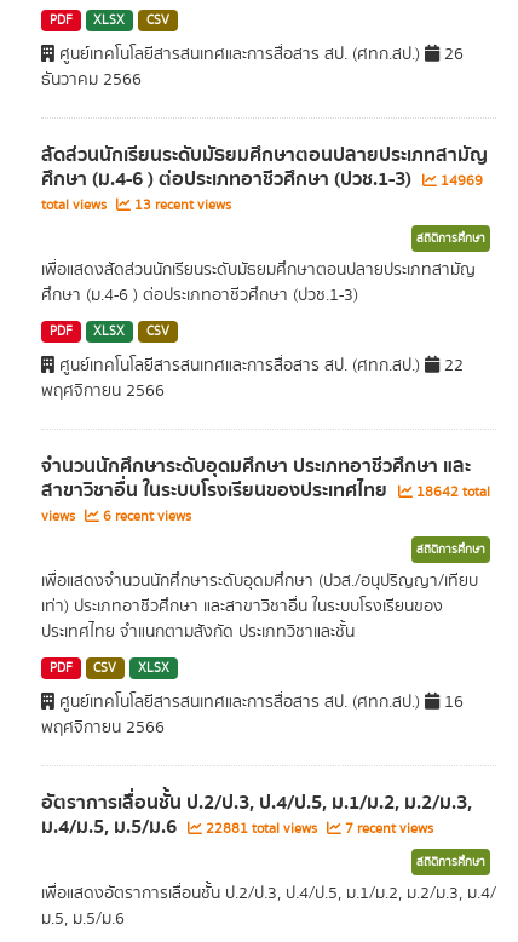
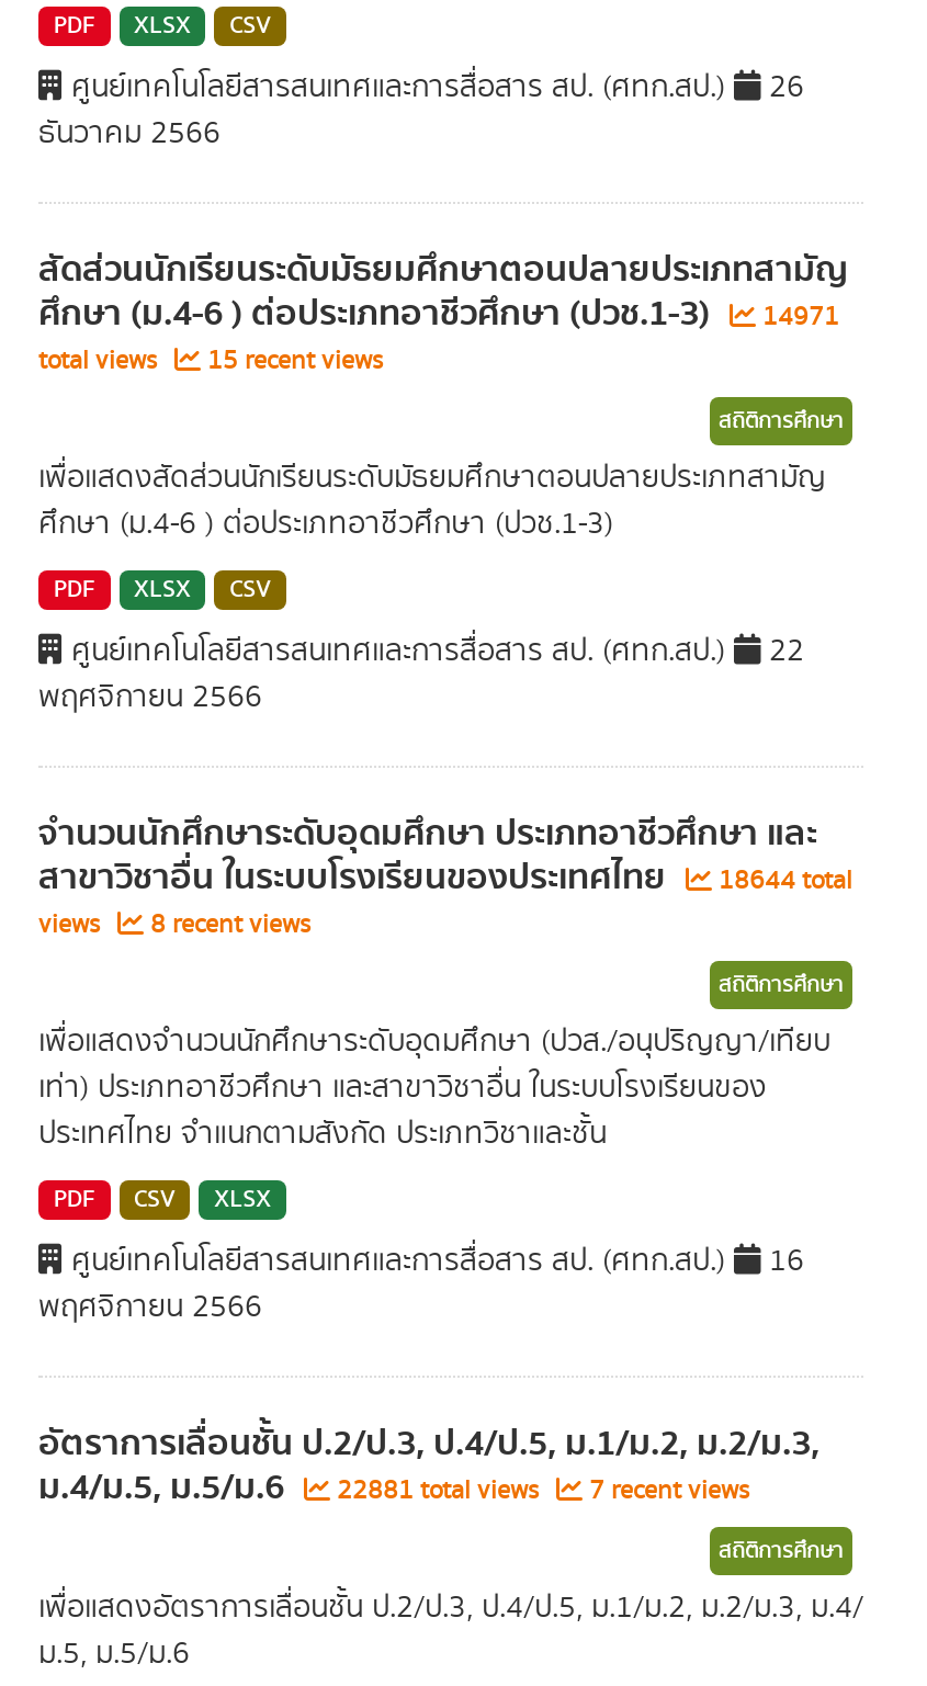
[41,163,483,195] ศึกษา (ม.4-6 ) ต่อประเภทอาชีวศึกษา (ปวช.1-3) 14969 -> [38,285,839,342] ศึกษา (ม.4-6 ) ต่อประเภทอาชีวศึกษา (ปวช.1-3) 14971
[41,195,231,216] total views 13 recent views -> [38,342,383,380] total views 15 recent views
[41,475,490,506] สาขาวิชาอื่น ในระบบโรงเรียนของประเทศไทย 18642 total -> [38,849,852,906] สาขาวิชาอื่น ในระบบโรงเรียนของประเทศไทย 18644 total
[41,506,191,527] views 6 recent views -> [38,906,310,943] views 8 recent views

